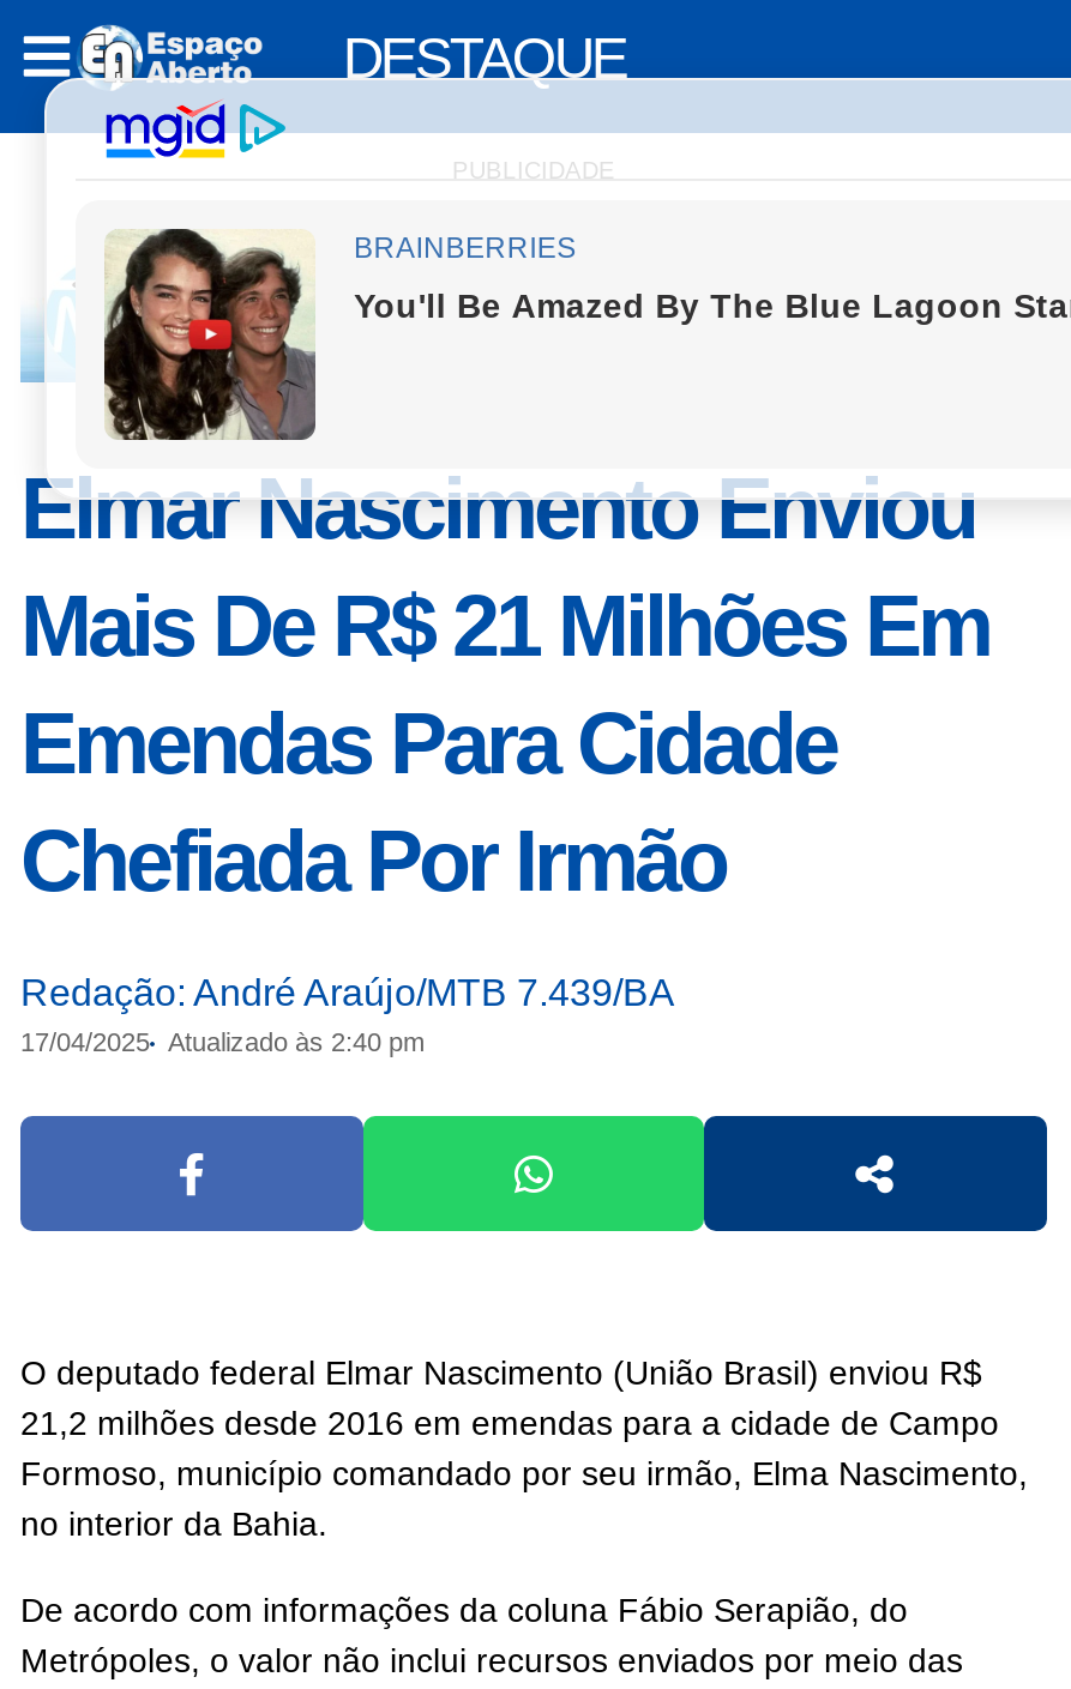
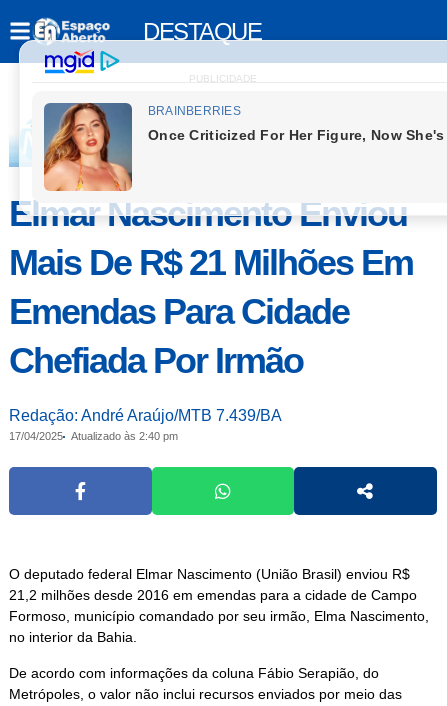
[102,227,315,442] [image] -> [43,102,133,191] [image]

